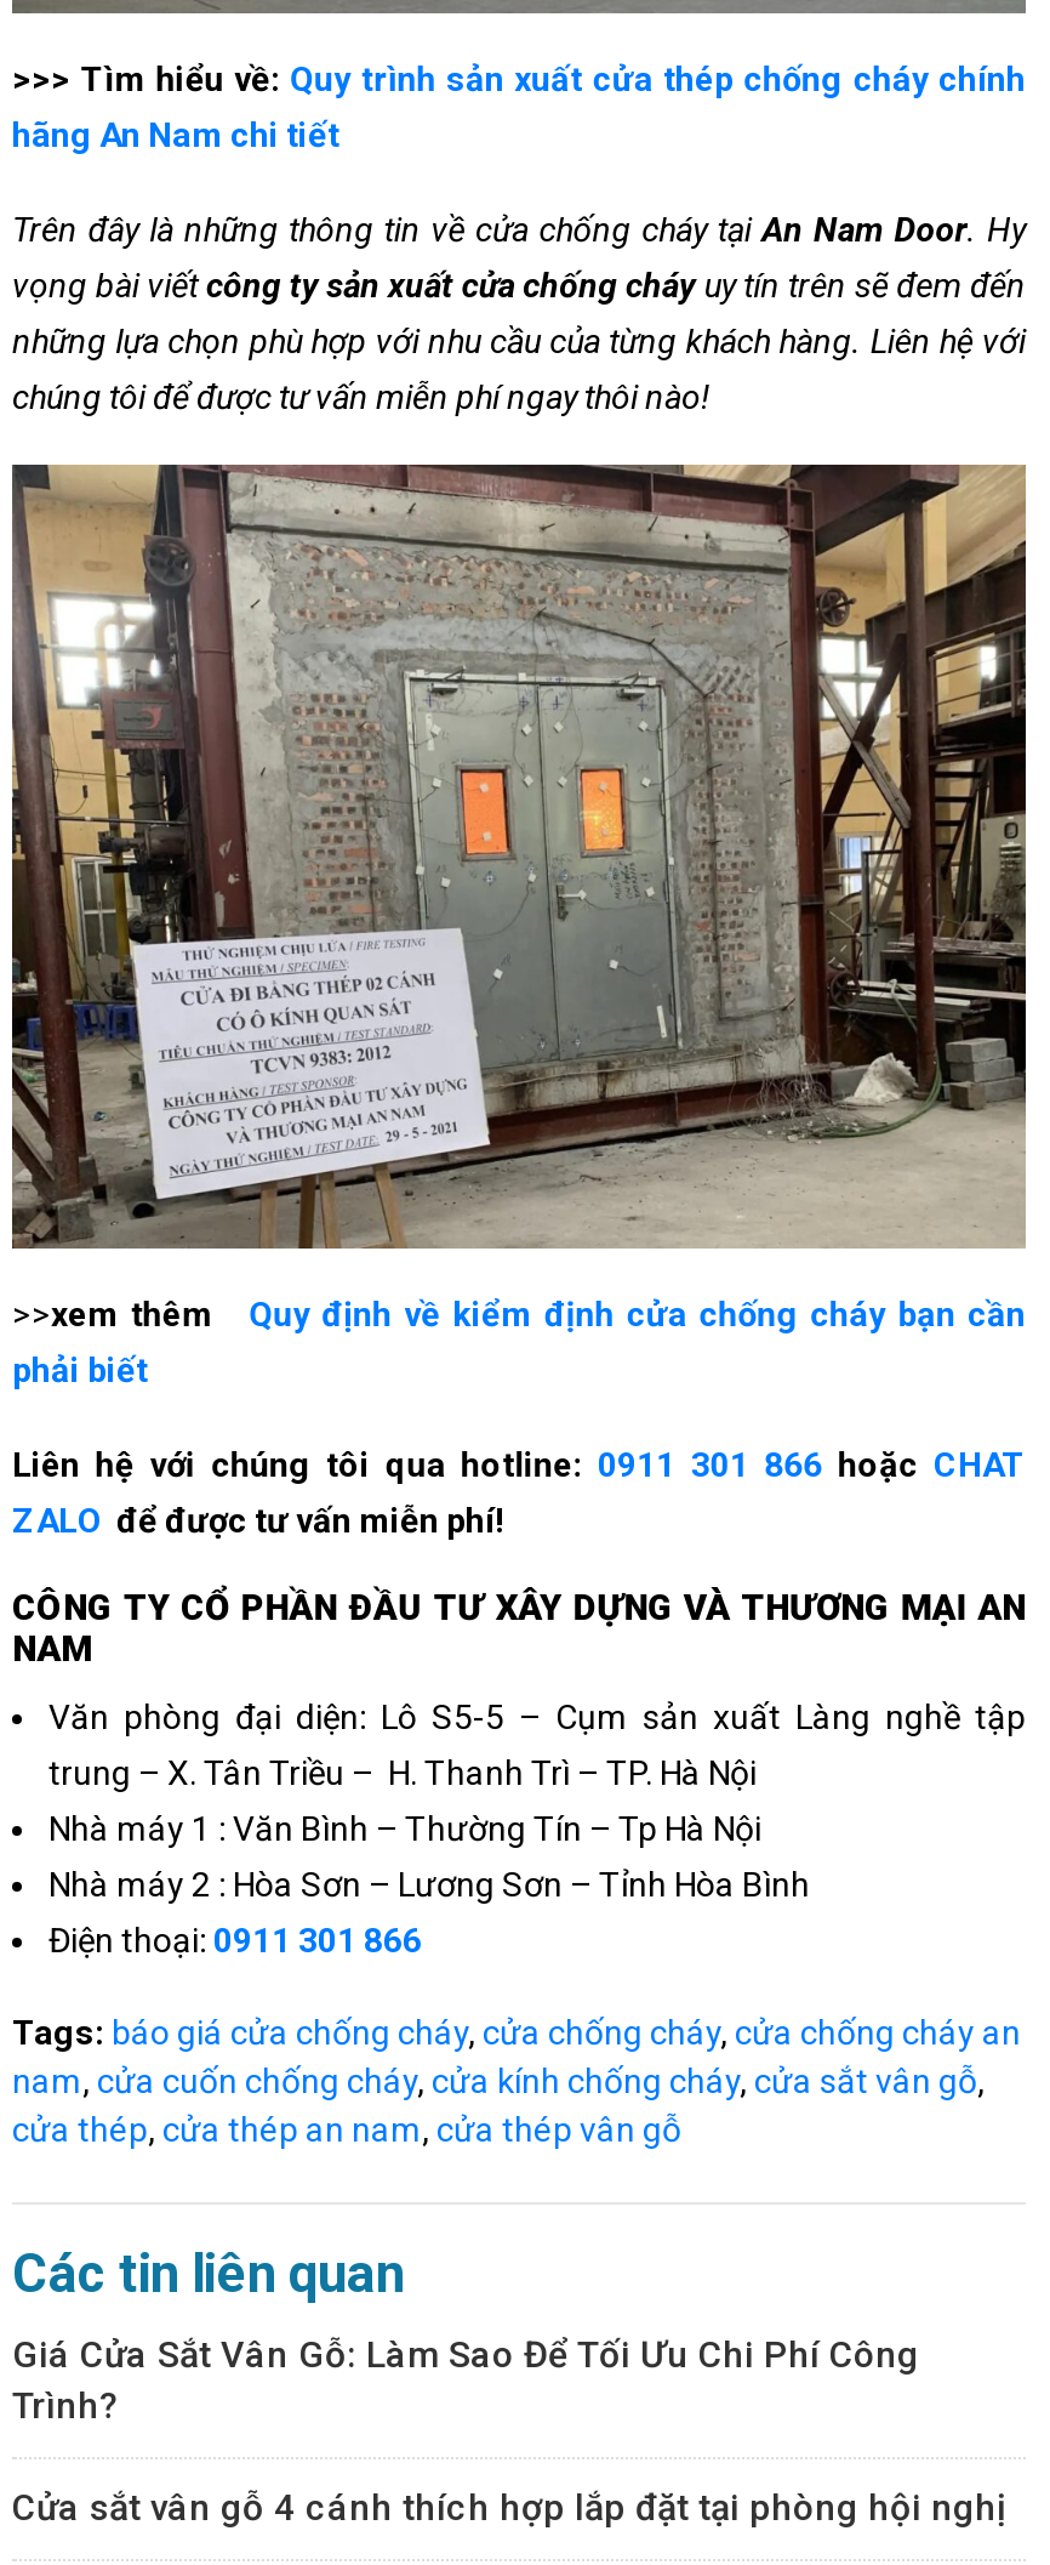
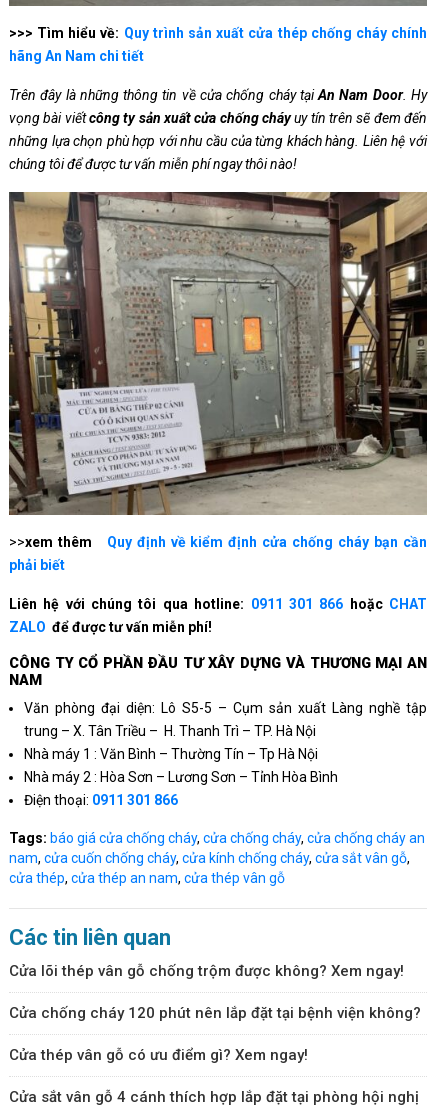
[12,2334,919,2429] Giá Cửa Sắt Vân Gỗ: Làm Sao Để Tối Ưu Chi Phí Công | Trình? -> [9,962,421,1064] Cửa lõi thép vân gỗ chống trộm được không? Xem ngay! | Cửa chống cháy 120 phút nên lắp đặt tại bệnh viện không? | Cửa thép vân gỗ có ưu điểm gì? Xem ngay!

